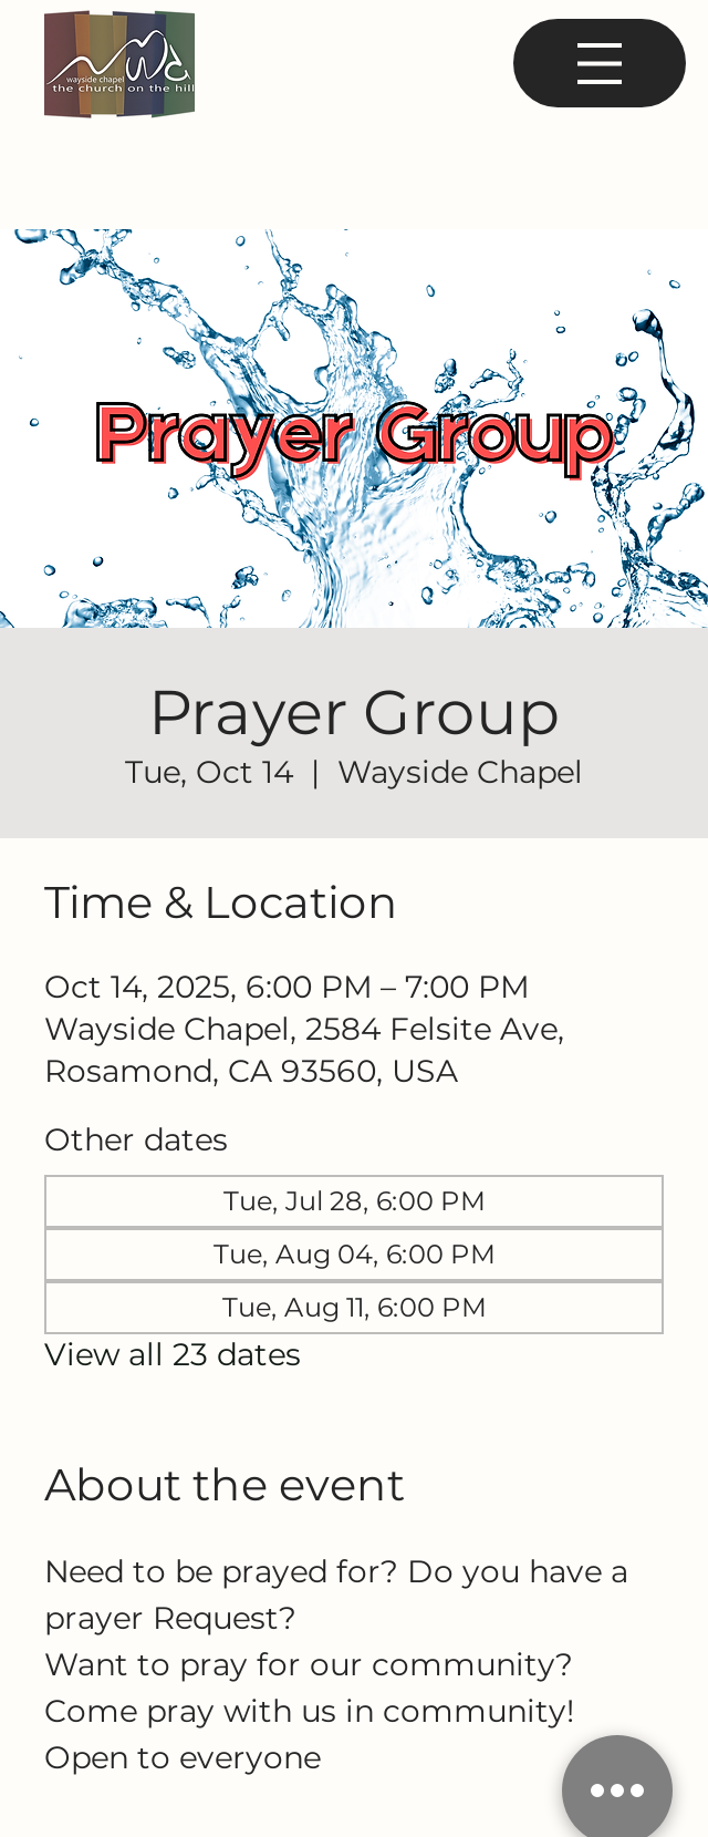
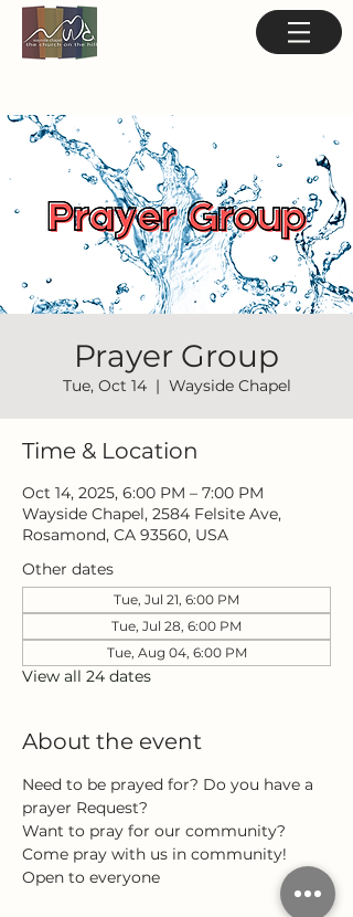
none -> [114,591,239,608] Tue, Jul 21, 6:00 PM
moved [214,1184,494,1270] -> [106,618,247,661]: Tue, Jul 28, 6:00 PM | Tue, Aug 04, 6:00 PM
[44,1290,486,1374] Tue, Aug 11, 6:00 PM | View all 23 dates -> [22,666,151,686] View all 24 dates

